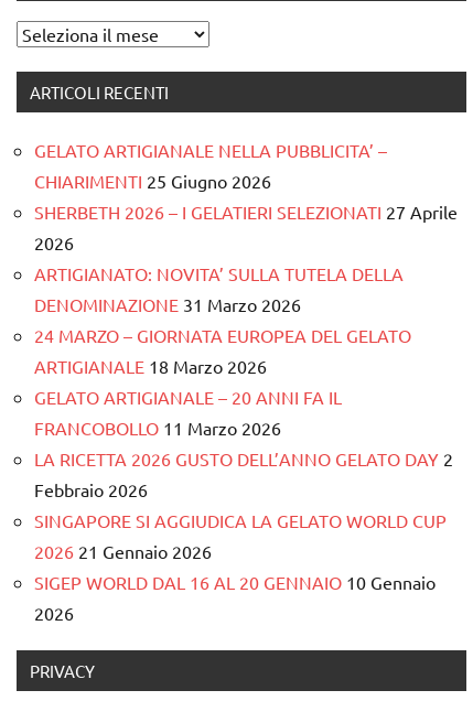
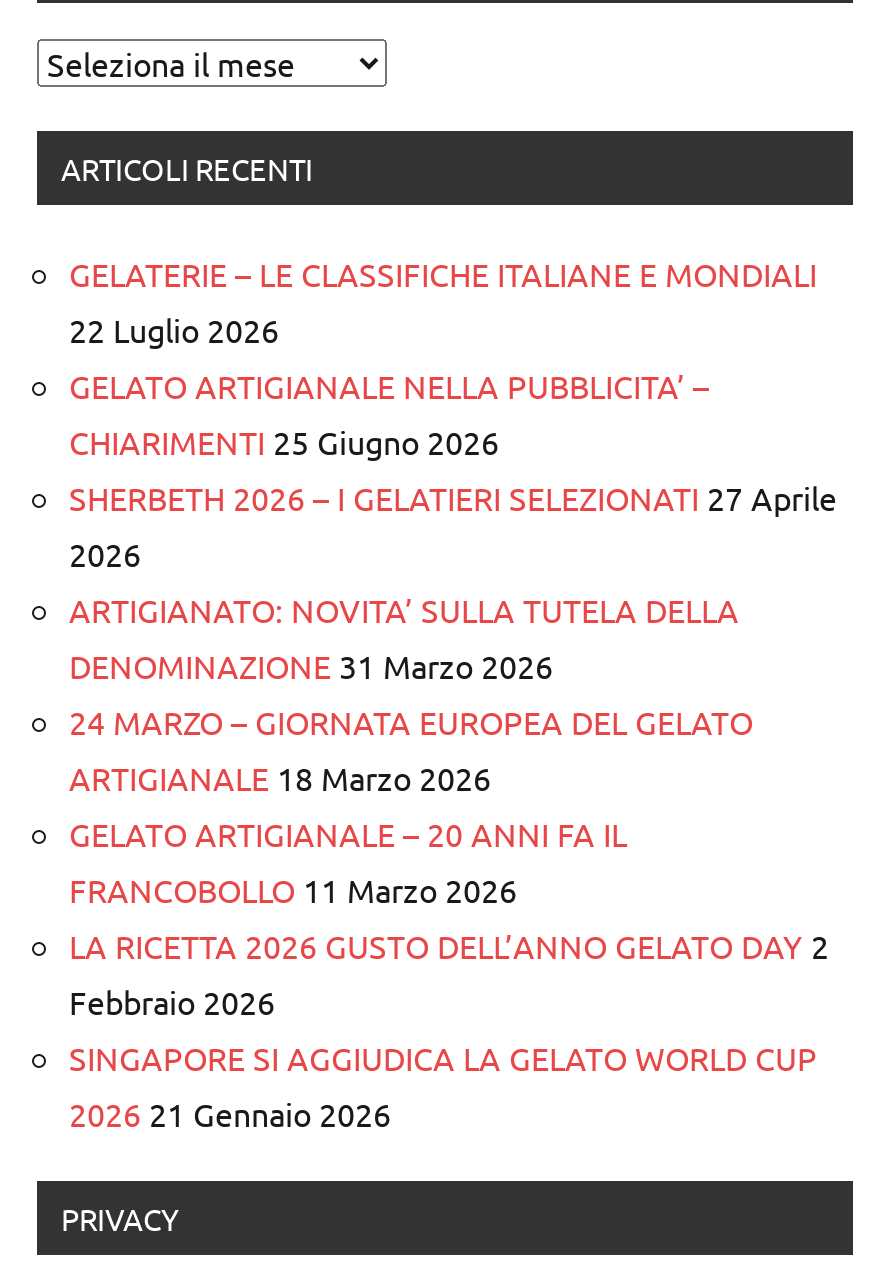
none -> [69,252,817,348] GELATERIE – LE CLASSIFICHE ITALIANE E MONDIALI | 22 Luglio 2026
moved [34,139,458,562] -> [69,364,837,1132]: GELATO ARTIGIANALE NELLA PUBBLICITA’ – | CHIARIMENTI 25 Giugno 2026 | SHERBETH 2026 – I GELATIERI SELEZIONATI 27 Aprile | ... | SINGAPORE SI AGGIUDICA LA GELATO WORLD CUP | 2026 21 Gennaio 2026
[34,571,436,624] SIGEP WORLD DAL 16 AL 20 GENNAIO 10 Gennaio | 2026 -> none

